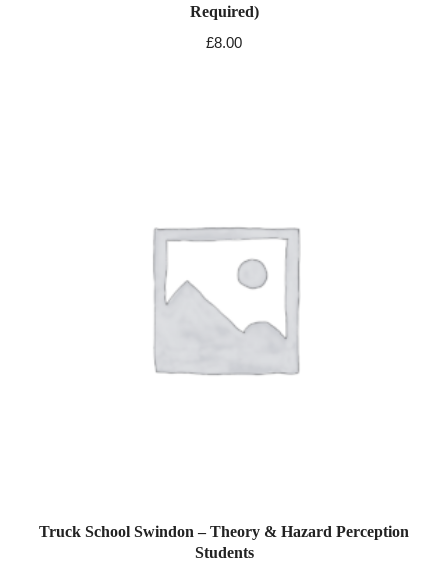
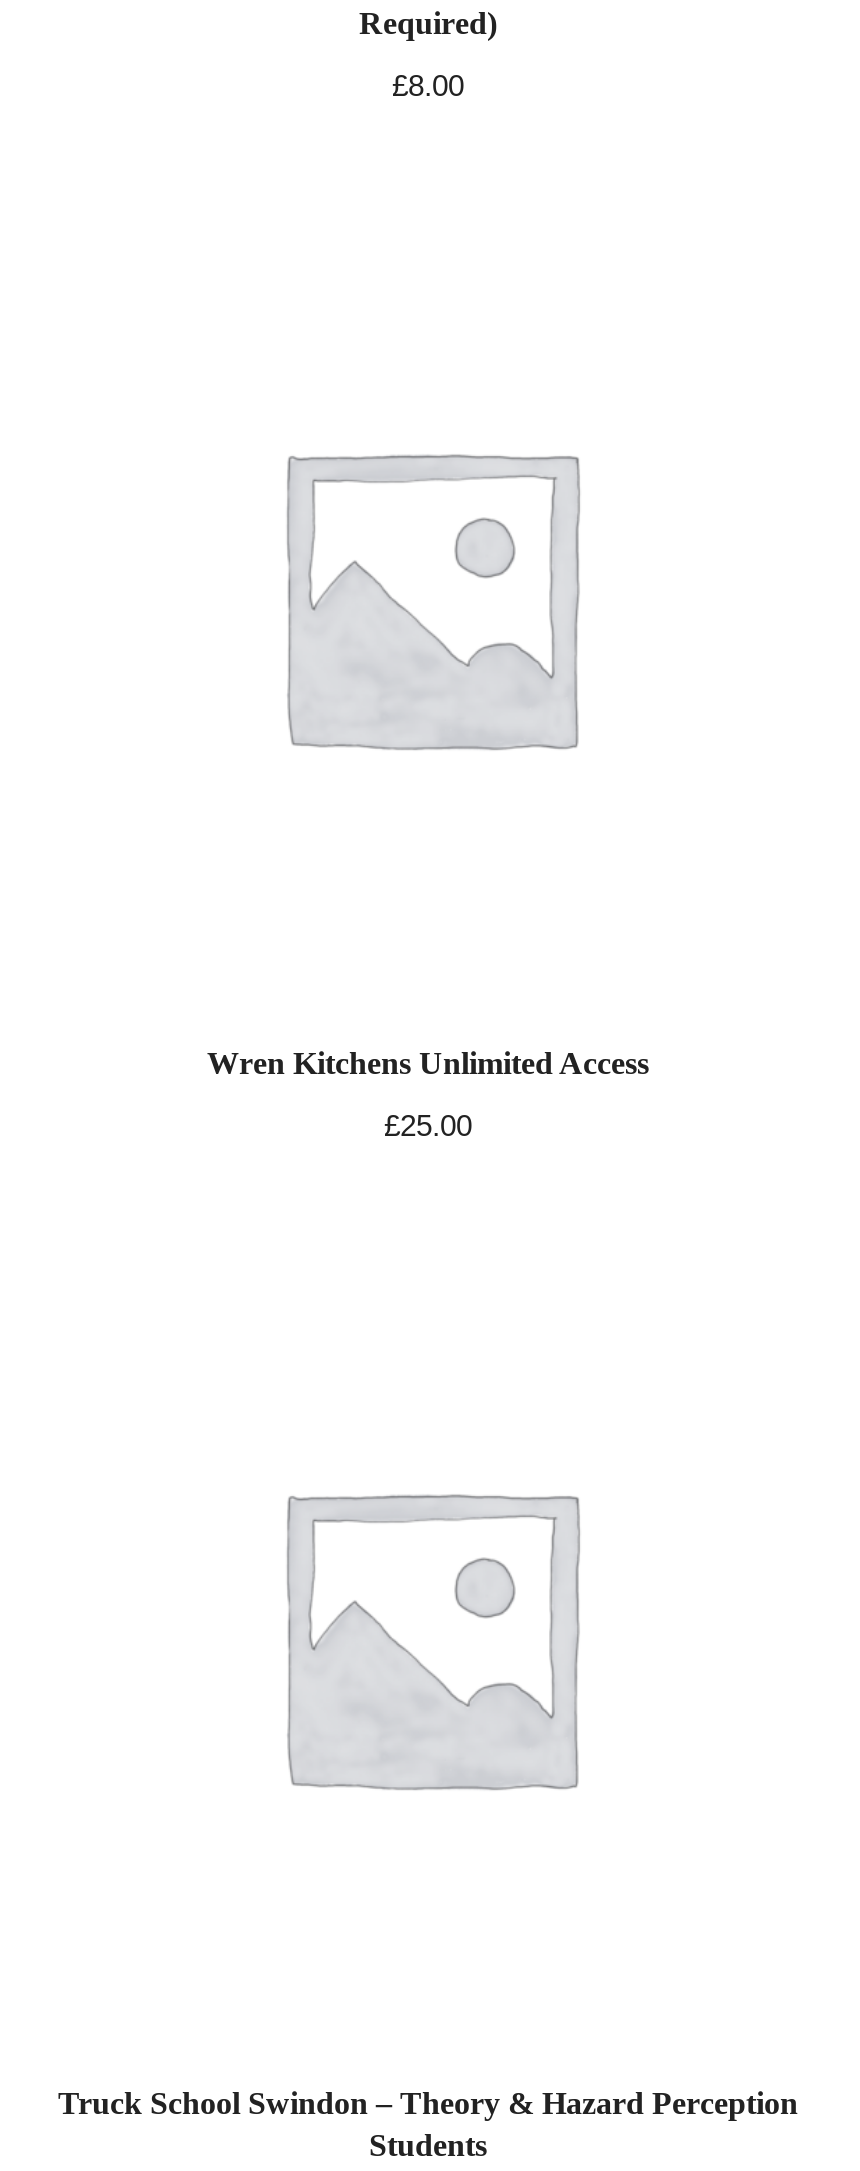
none -> [207,1046,649,1142] Wren Kitchens Unlimited Access | £25.00

